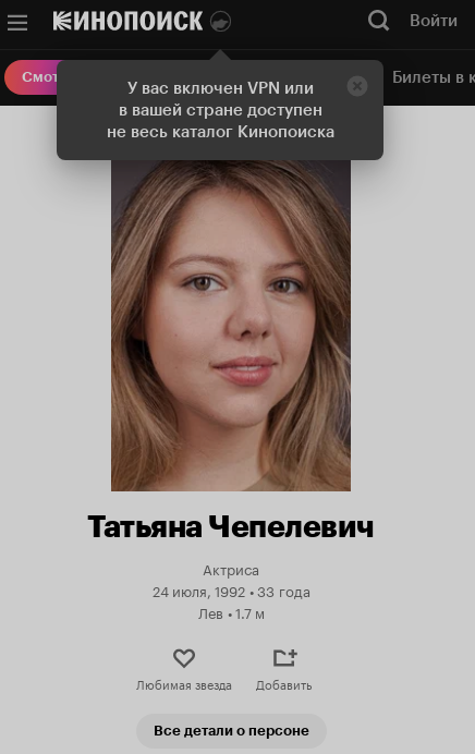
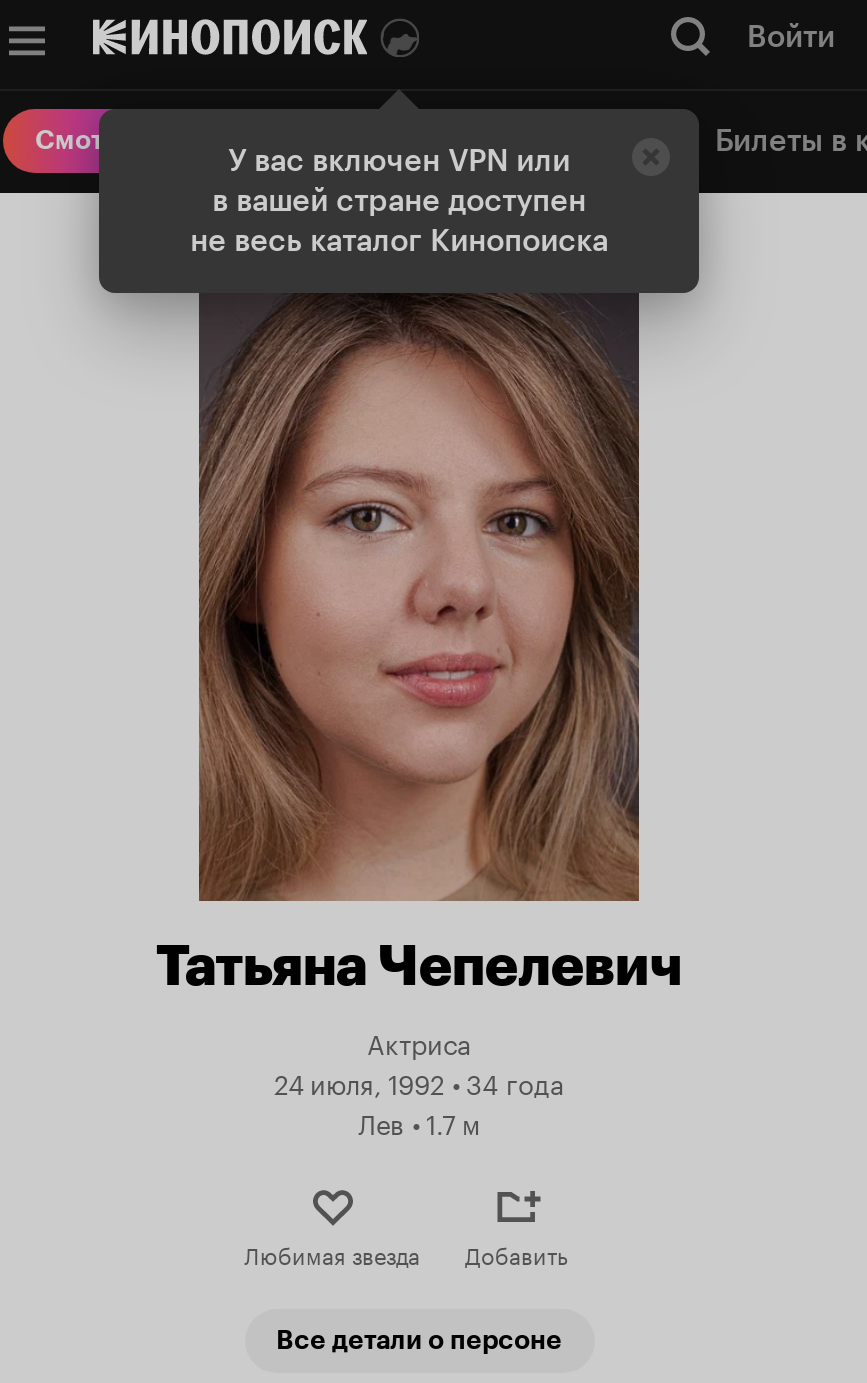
[152,579,310,600] 24 июля, 1992 • 33 года -> [274,1061,564,1101] 24 июля, 1992 • 34 года

